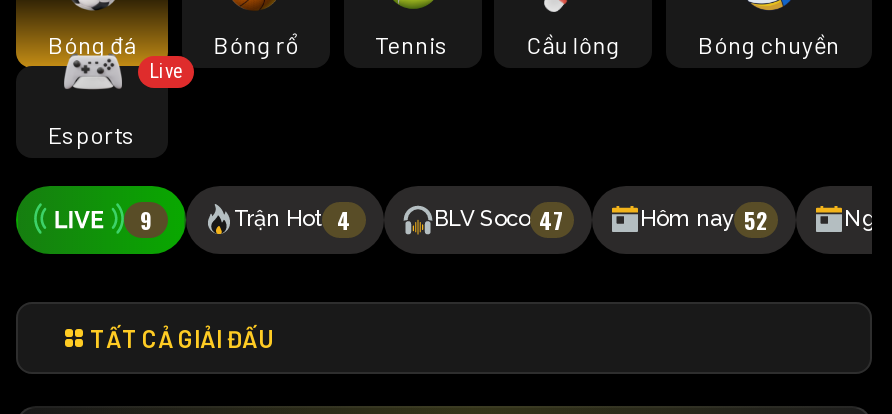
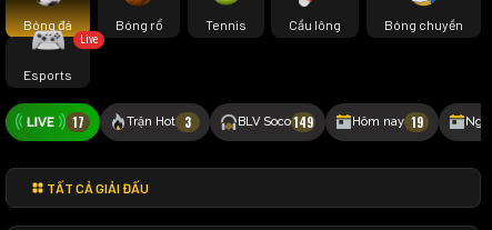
[140,203,768,235] 9 | Trận Hot 4 | BLV Soco 47 | Hôm nay 52 -> [72,113,423,131] 17 | Trận Hot | 3 | BLV Soco 149 | Hôm nay 19

